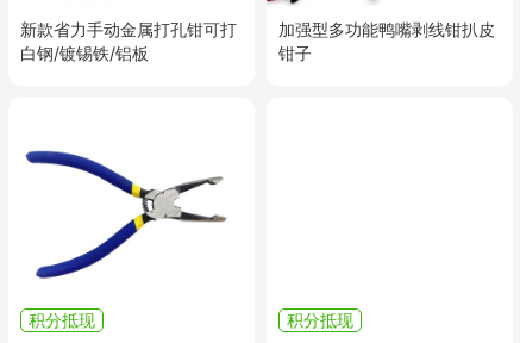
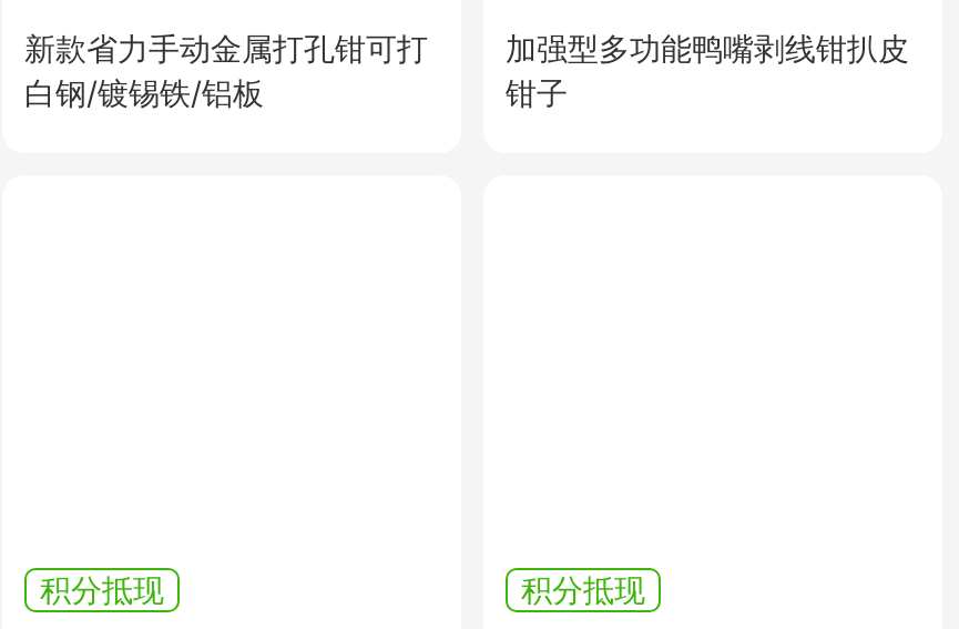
[25,150,227,280] [image] -> none

